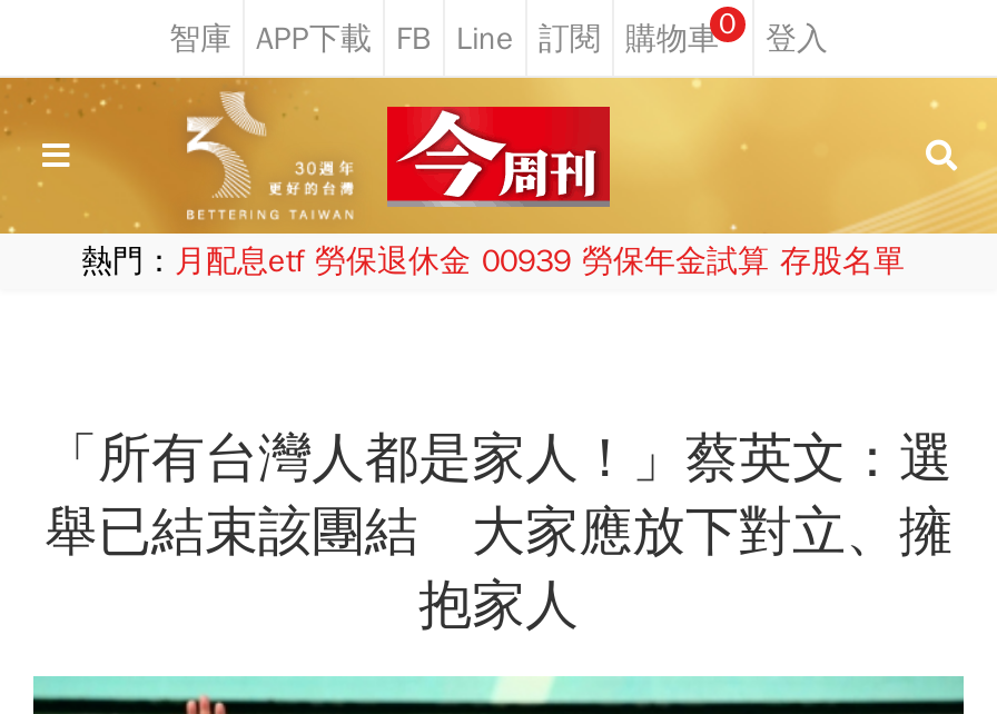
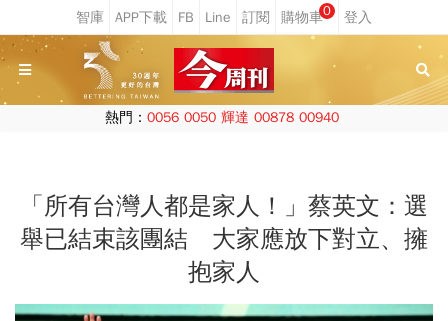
[81,242,905,280] 熱門：月配息etf 勞保退休金 00939 勞保年金試算 存股名單 -> [104,109,338,126] 熱門：0056 0050 輝達 00878 00940

